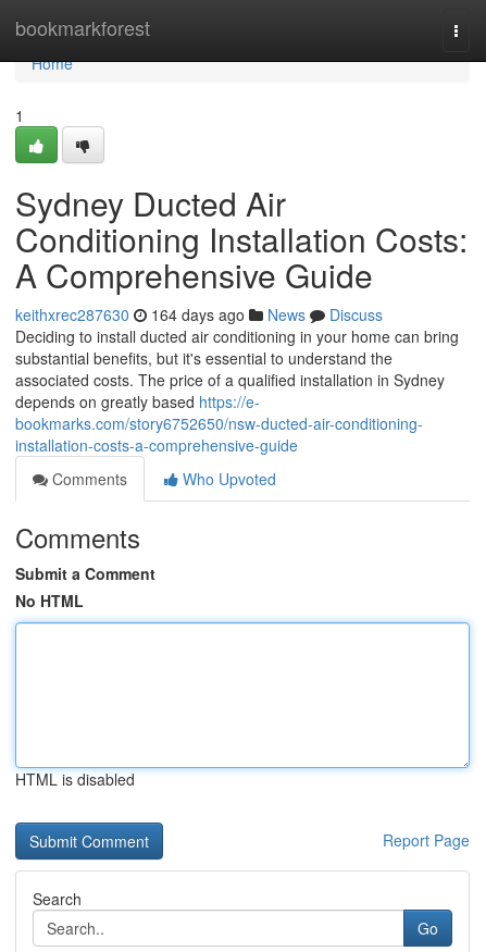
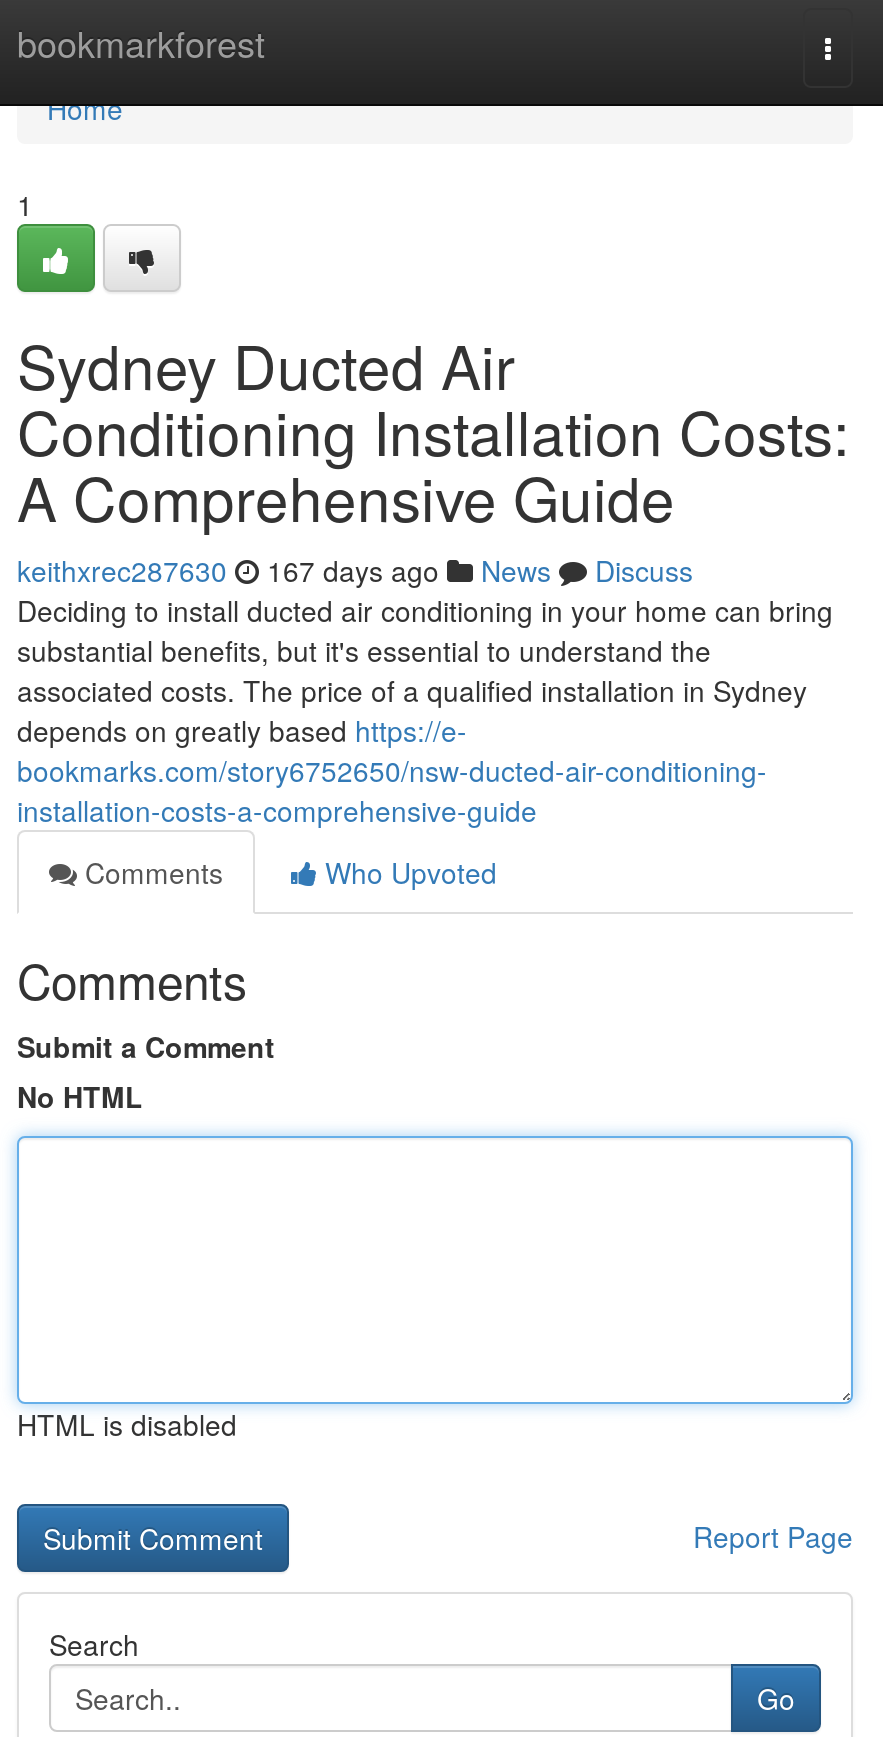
[15,304,383,325] keithxrec287630 164 days ago News Discuss -> [17,550,693,590] keithxrec287630 167 days ago News Discuss

